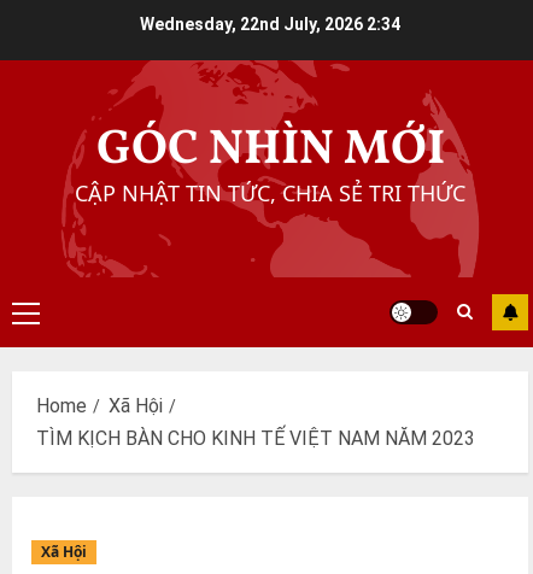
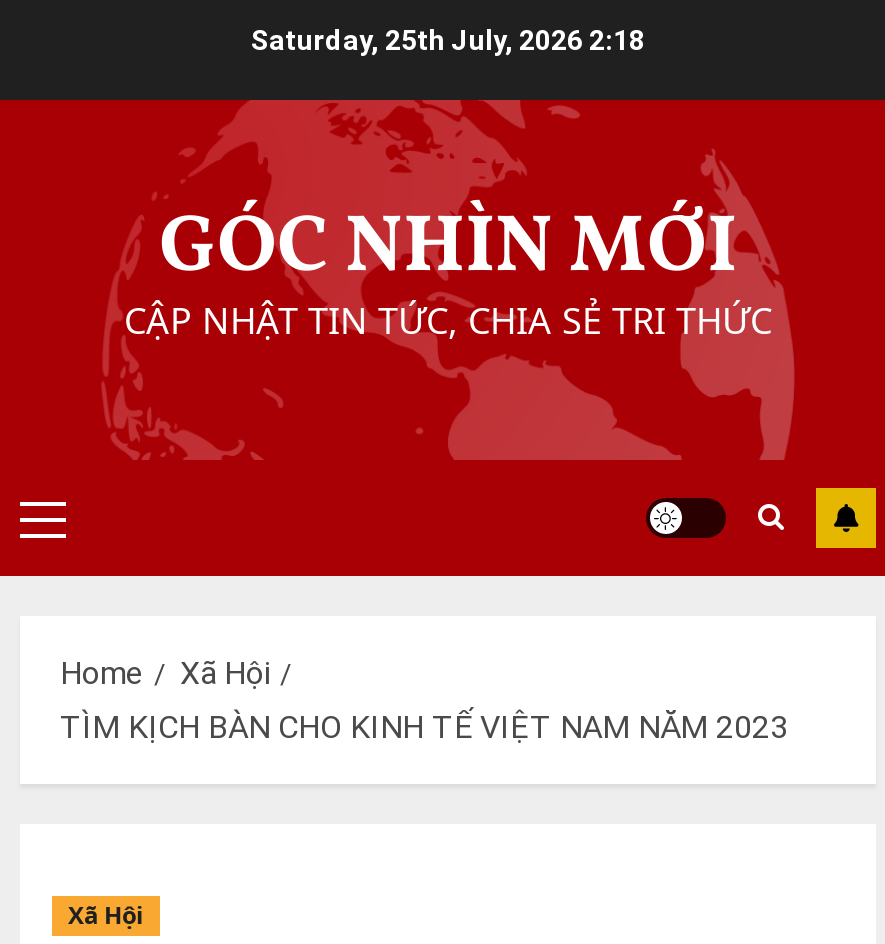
[140,14,400,34] Wednesday, 22nd July, 2026 2:34 -> [251,24,645,56] Saturday, 25th July, 2026 2:18

